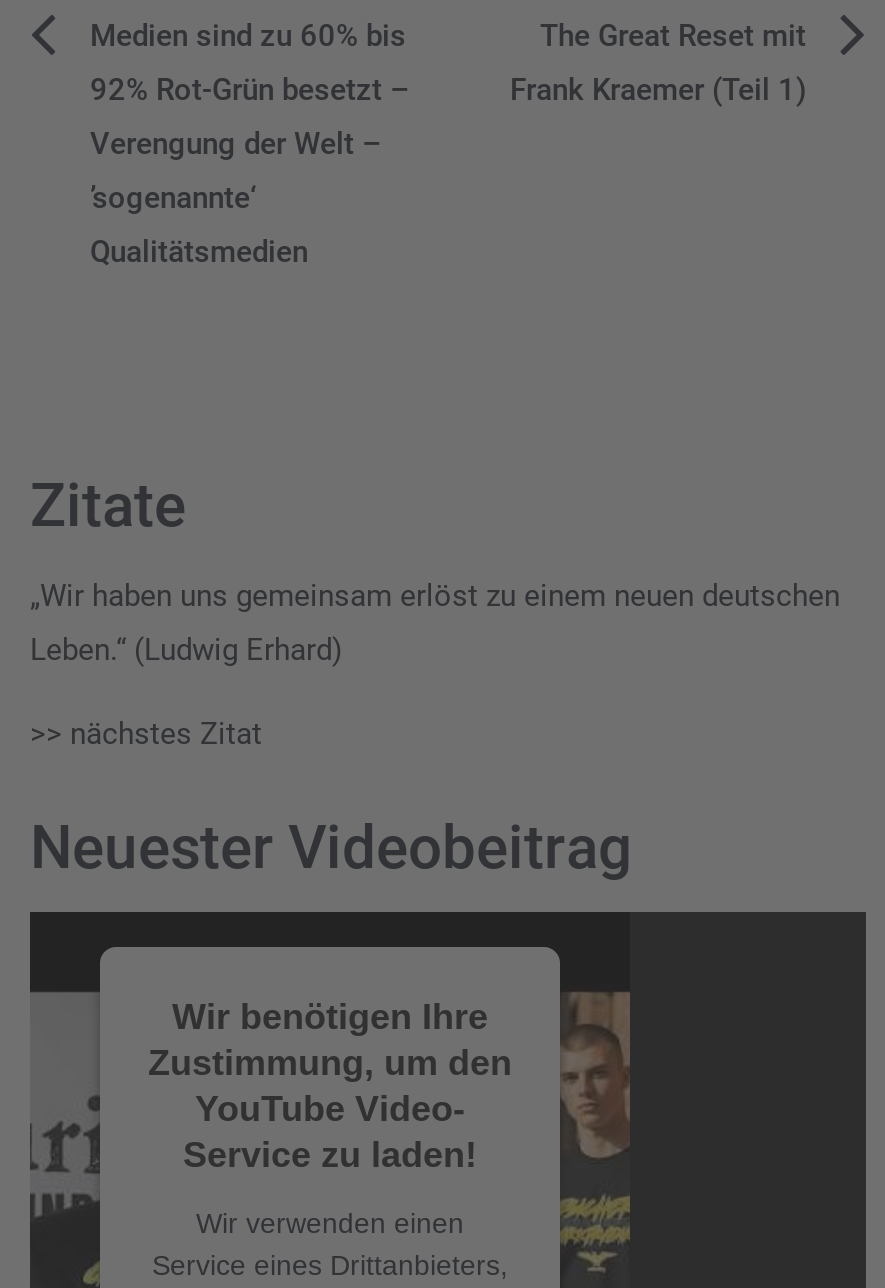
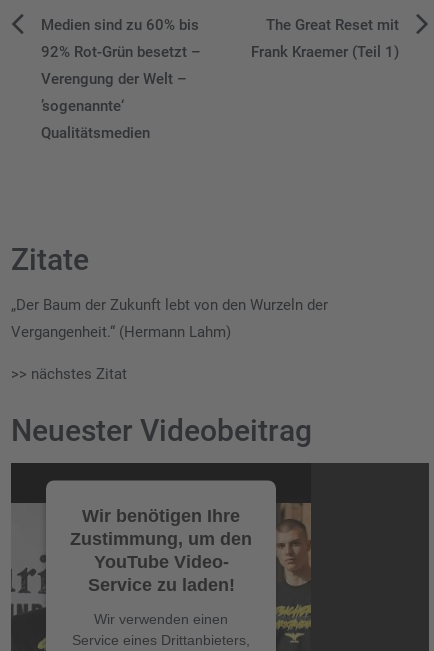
[30,578,840,614] „Wir haben uns gemeinsam erlöst zu einem neuen deutschen -> [11,296,328,314] „Der Baum der Zukunft lebt von den Wurzeln der
[30,632,342,668] Leben.“ (Ludwig Erhard) -> [11,323,231,341] Vergangenheit.“ (Hermann Lahm)

